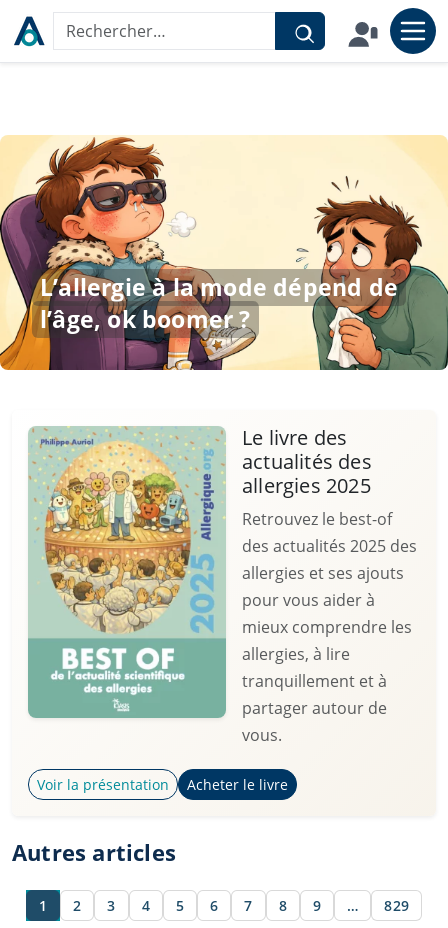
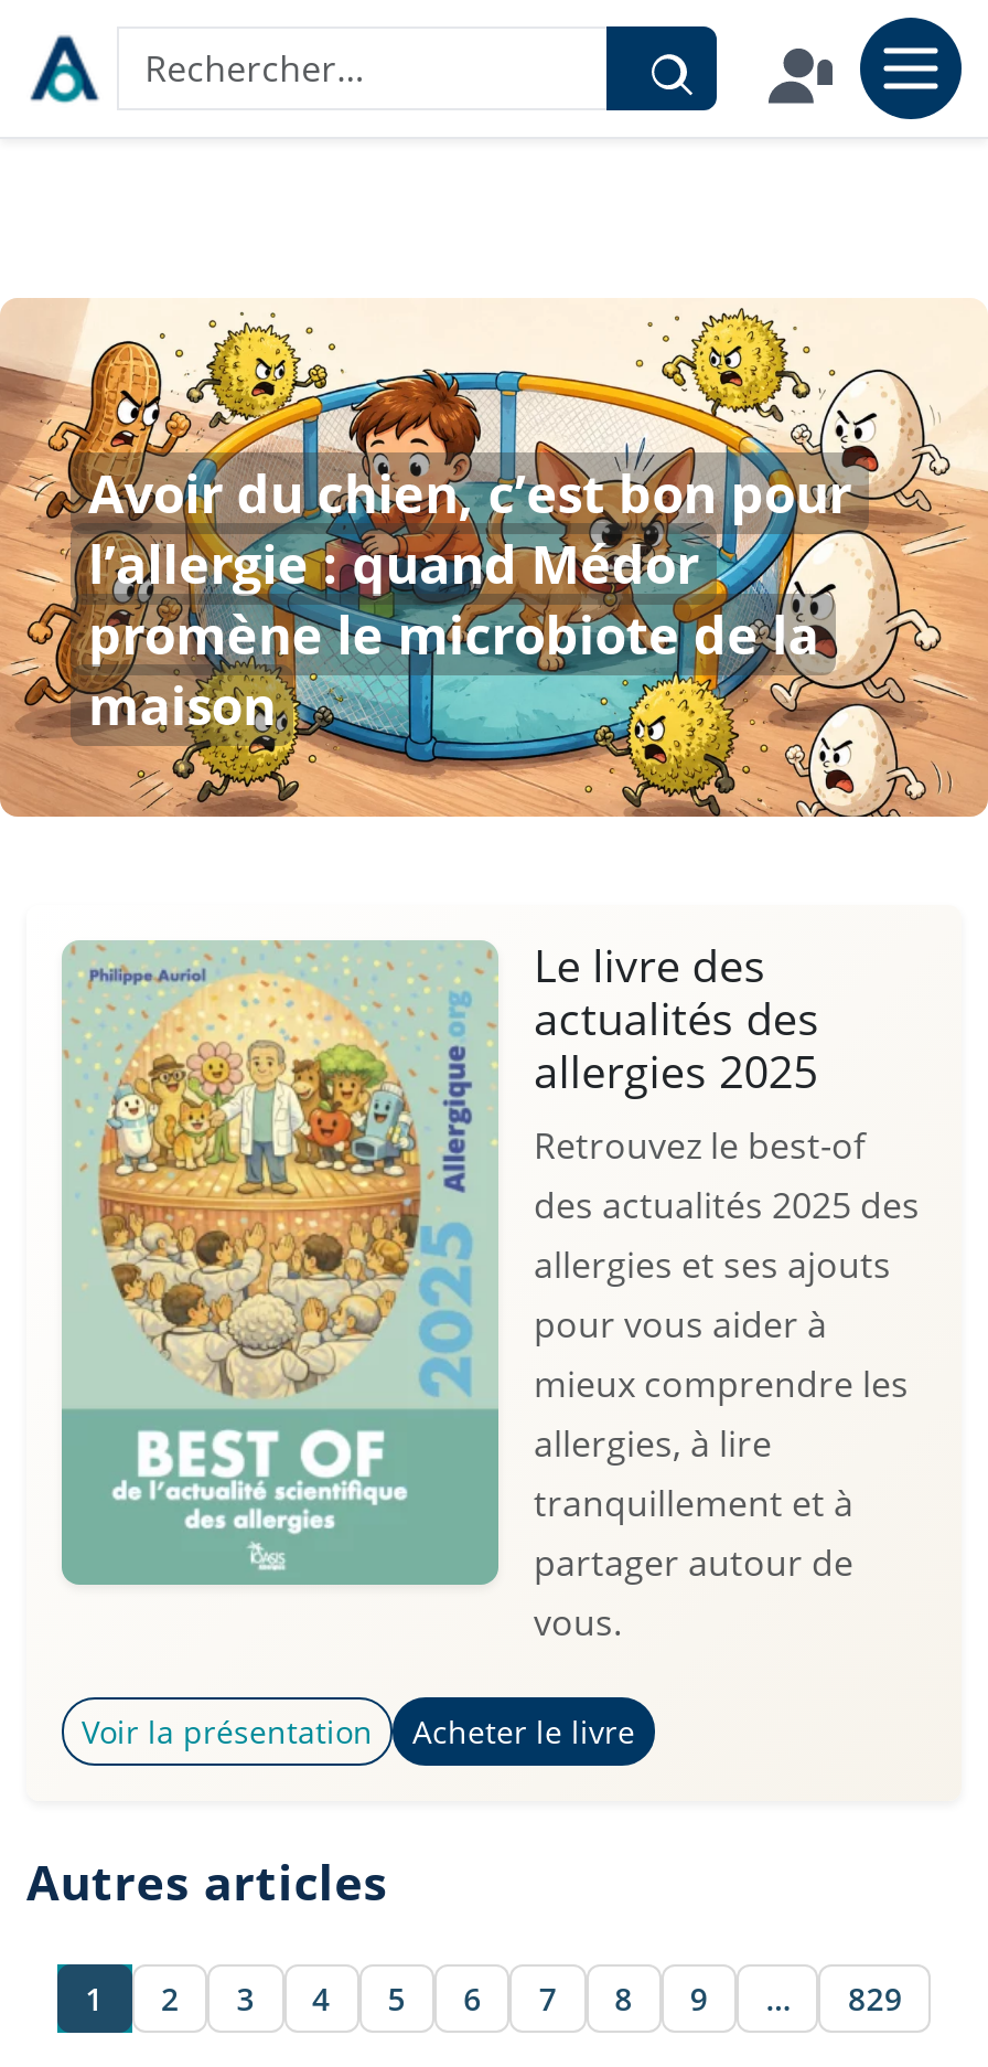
[3,136,445,371] [image] | L’allergie à la mode dépend de | l’âge, ok boomer ? -> [7,302,981,819] [image] | Avoir du chien, c’est bon pour | l’allergie : quand Médor | promène le microbiote de la | maison

